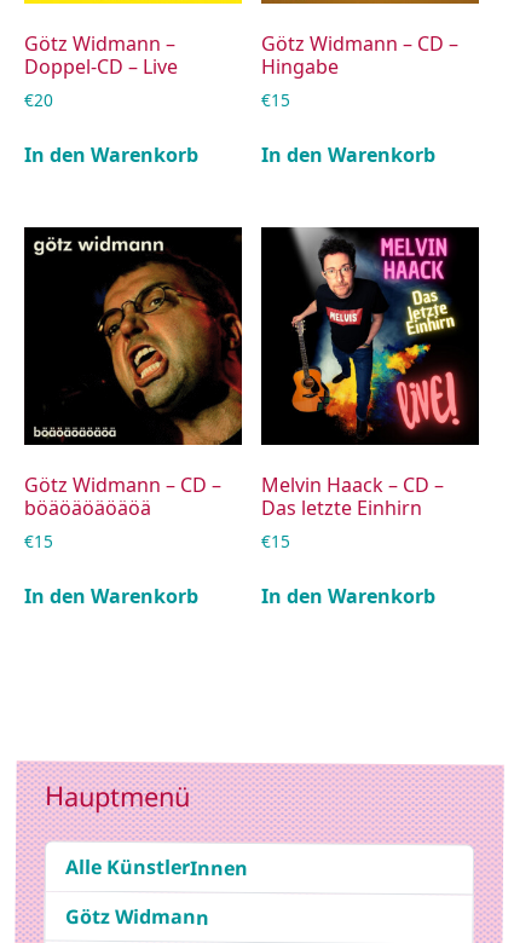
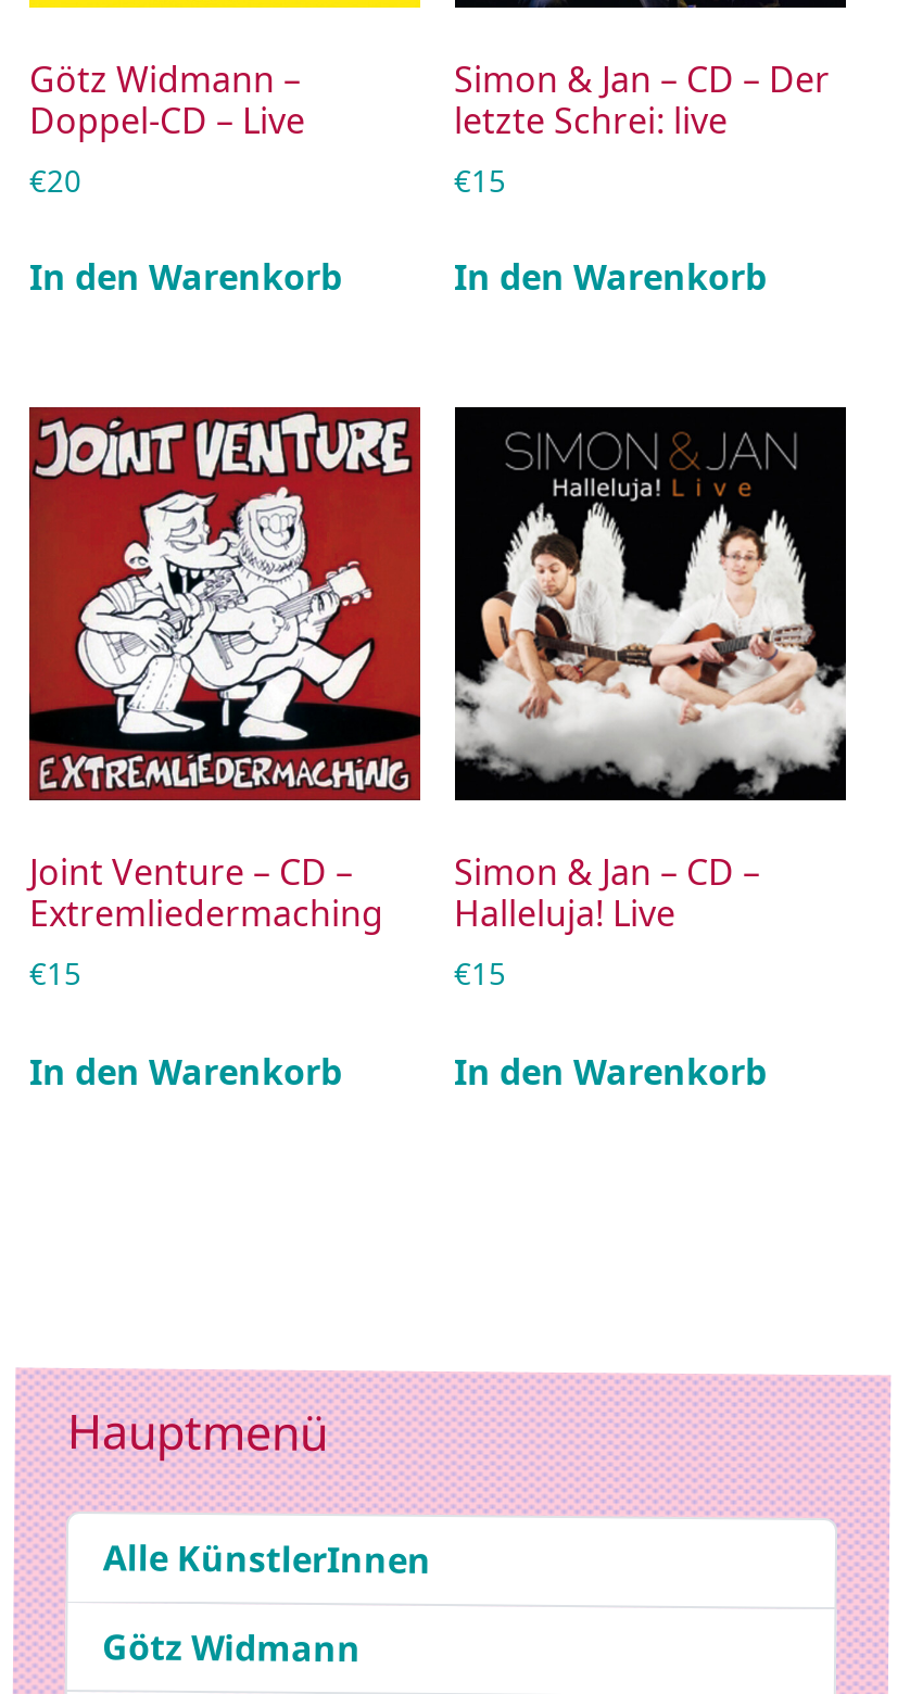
[261,30,458,80] Götz Widmann – CD – | Hingabe -> [454,54,830,143] Simon & Jan – CD – Der | letzte Schrei: live
[23,226,243,521] [image] | Götz Widmann – CD – | böäöäöäöäöä -> [27,406,422,936] [image] | Joint Venture – CD – | Extremliedermaching
[260,226,480,521] [image] | Melvin Haack – CD – | Das letzte Einhirn -> [453,406,848,936] [image] | Simon & Jan – CD – | Halleluja! Live

